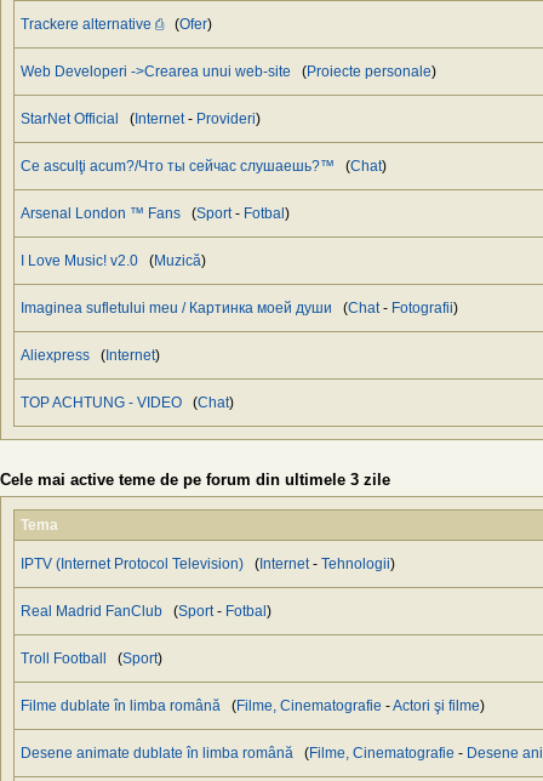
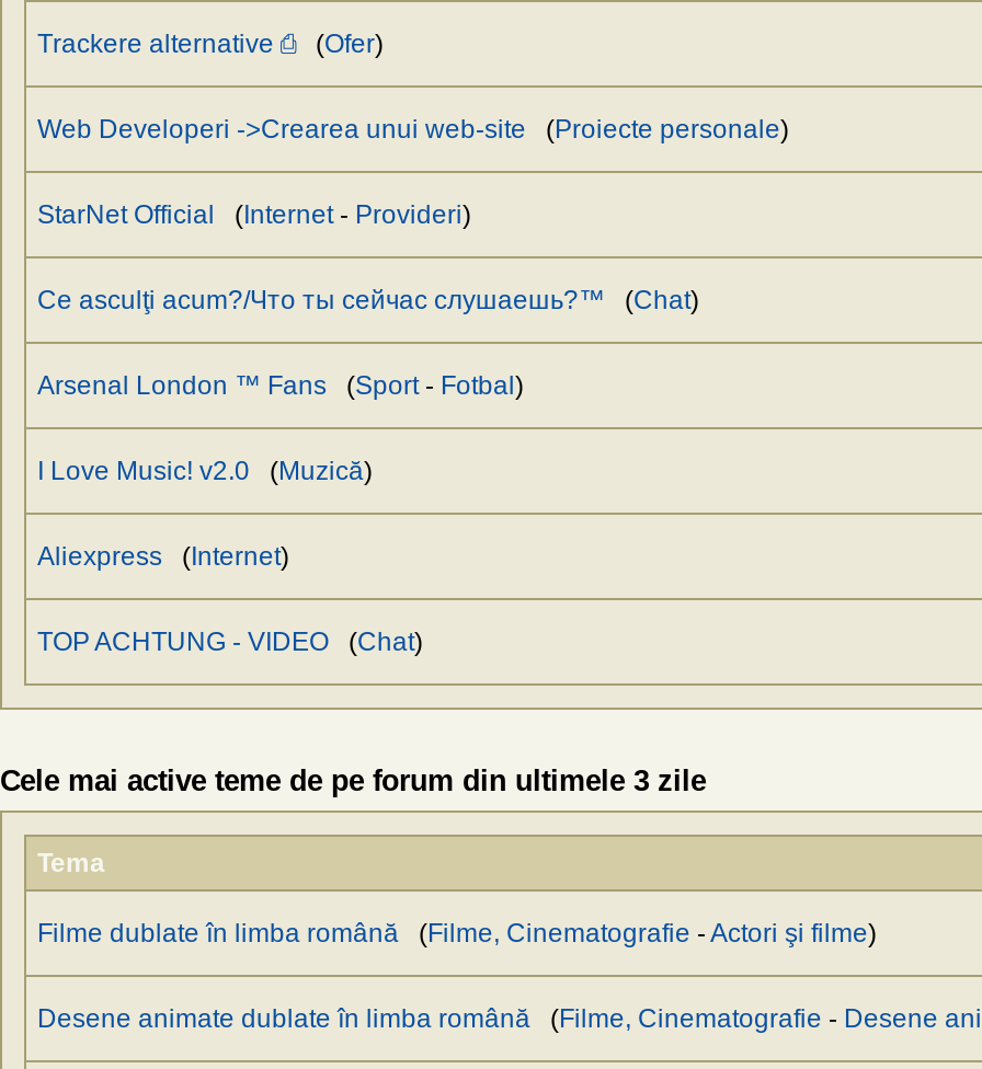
[21,300,458,317] Imaginea sufletului meu / Картинка моей души (Chat - Fotografii) -> none
[21,556,395,667] IPTV (Internet Protocol Television) (Internet - Tehnologii) | Real Madrid FanClub (Sport - Fotbal) | Troll Football (Sport) -> none

